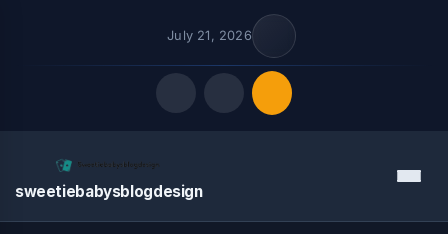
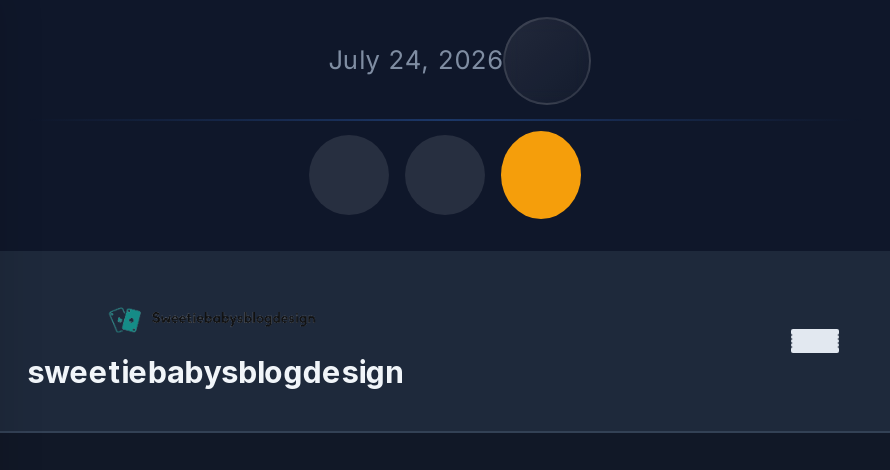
[167,28,252,43] July 21, 2026 -> [328,45,504,75] July 24, 2026

